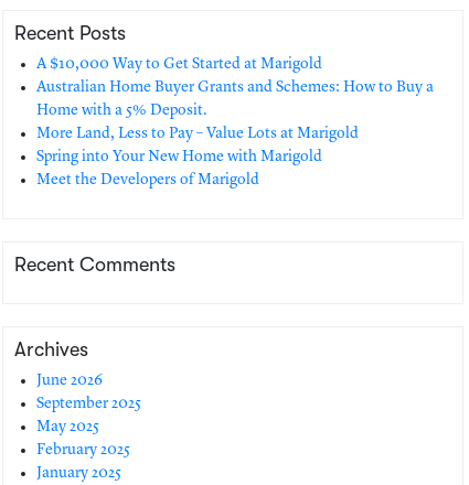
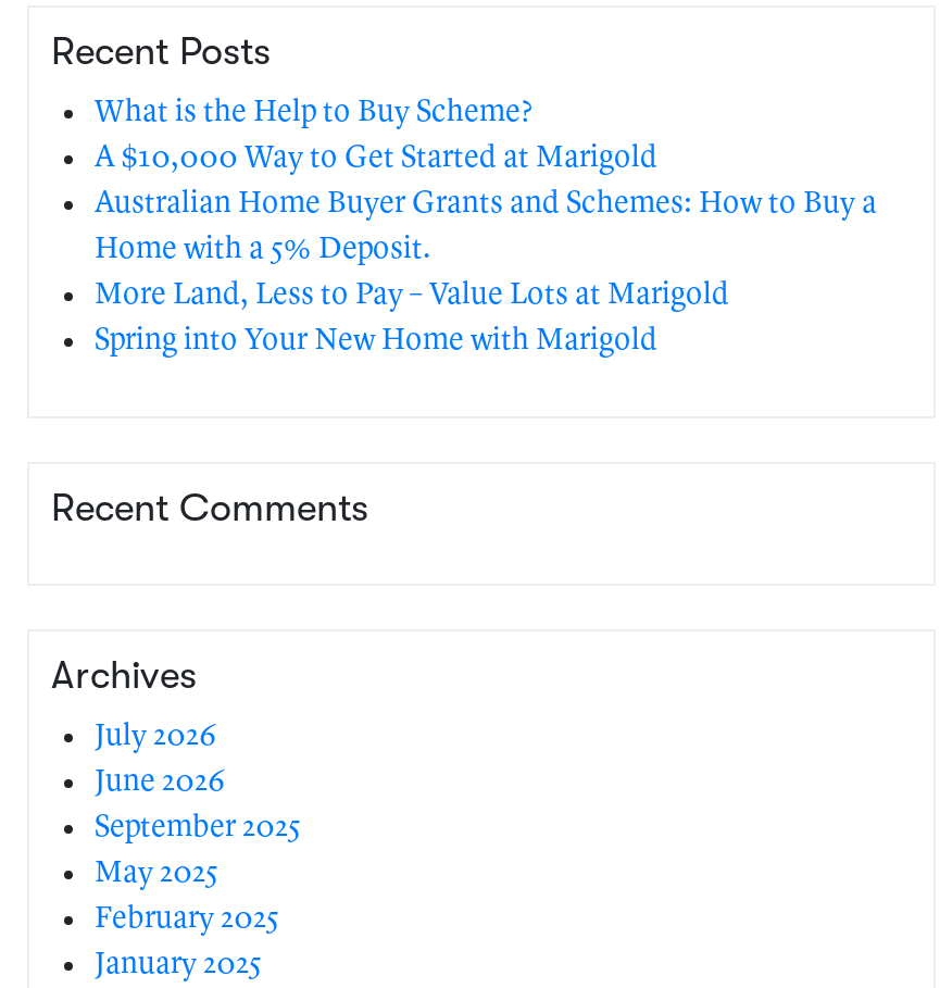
none -> [95,96,534,126] What is the Help to Buy Scheme?
[36,171,259,187] Meet the Developers of Marigold -> none
none -> [95,720,216,750] July 2026

